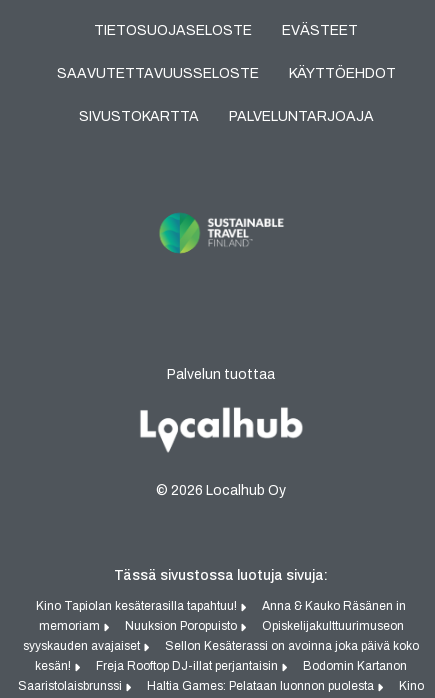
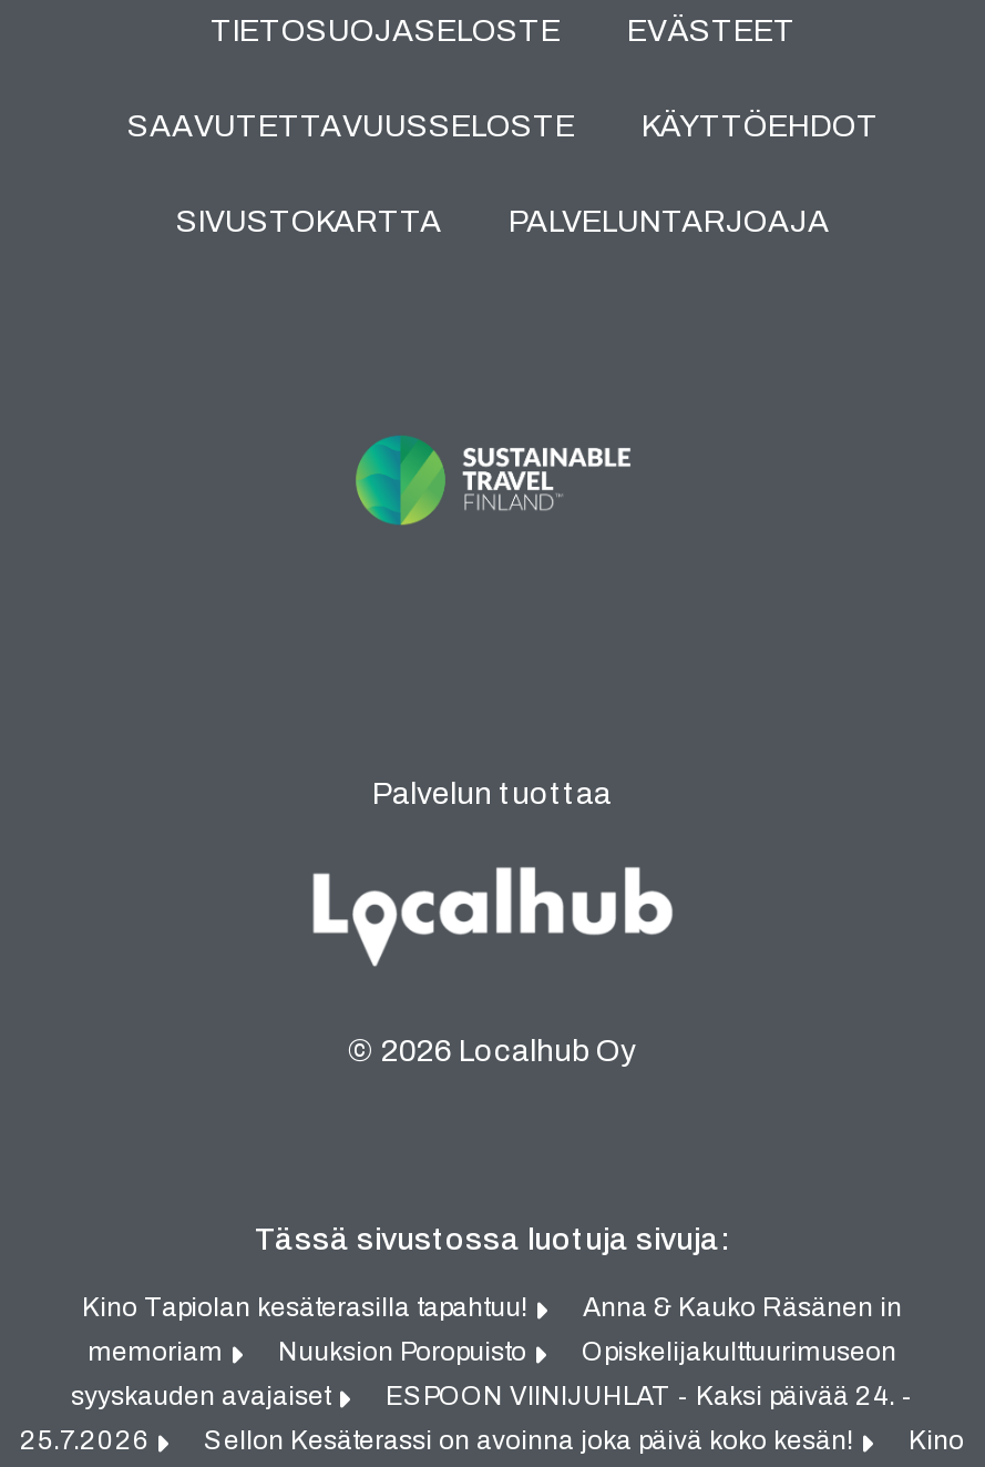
[18,639,419,693] Sellon Kesäterassi on avoinna joka päivä koko | kesän! | Freja Rooftop DJ-illat perjantaisin | Bodomin Kartanon | Saaristolaisbrunssi | Haltia Games: Pelataan luonnon puolesta -> [20,1382,913,1457] ESPOON VIINIJUHLAT - Kaksi päivää 24. - | 25.7.2026 | Sellon Kesäterassi on avoinna joka päivä koko kesän!

